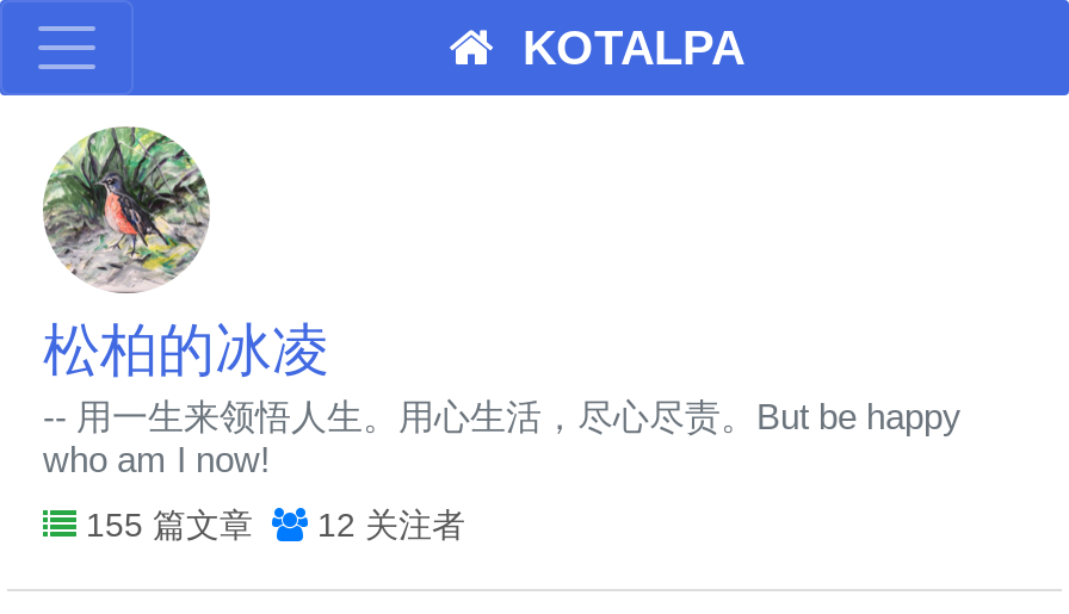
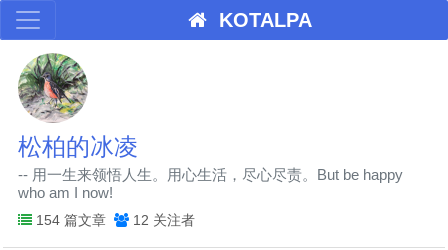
[76,506,484,544] 155 篇文章 12 关注者 -> [32,212,203,228] 154 篇文章 12 关注者

